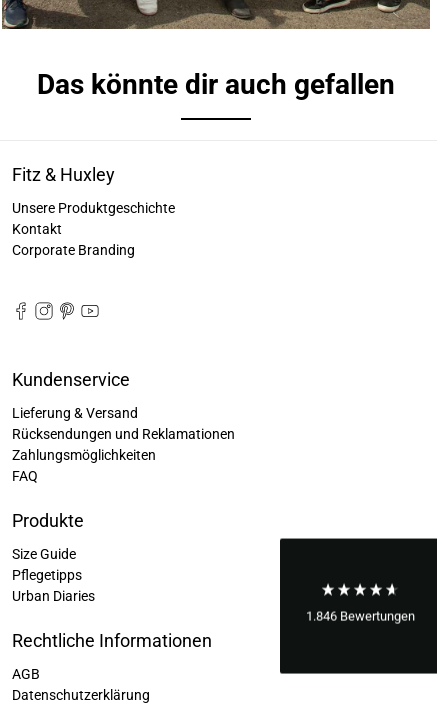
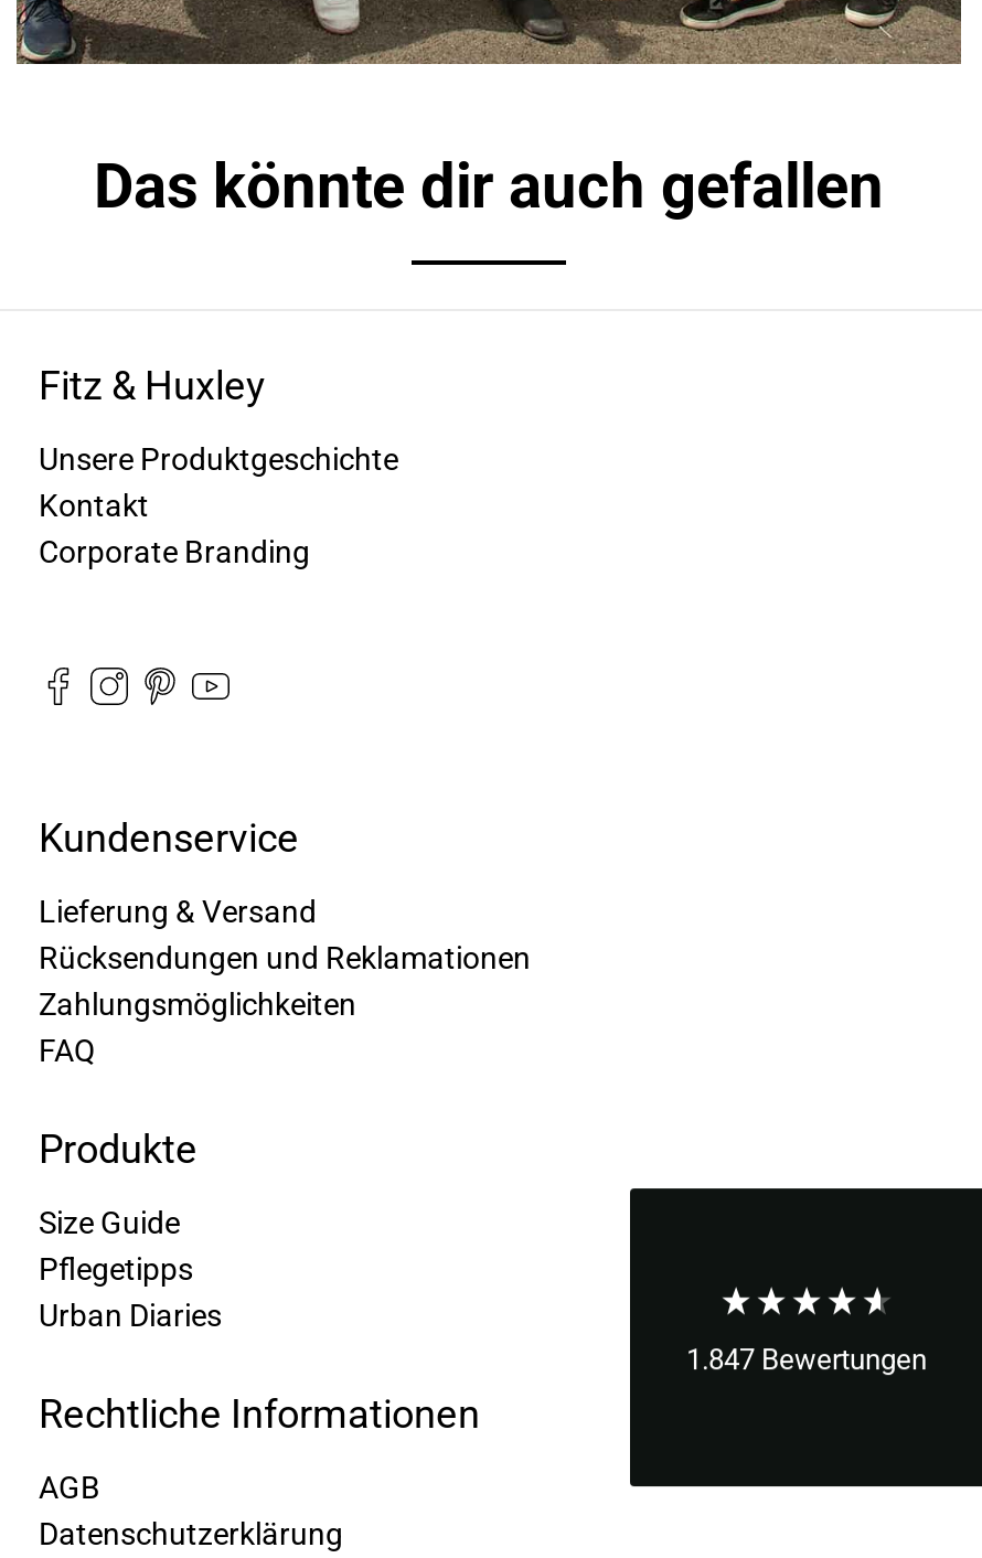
[305,609,414,624] 1.846 Bewertungen -> [686,1344,927,1377] 1.847 Bewertungen

